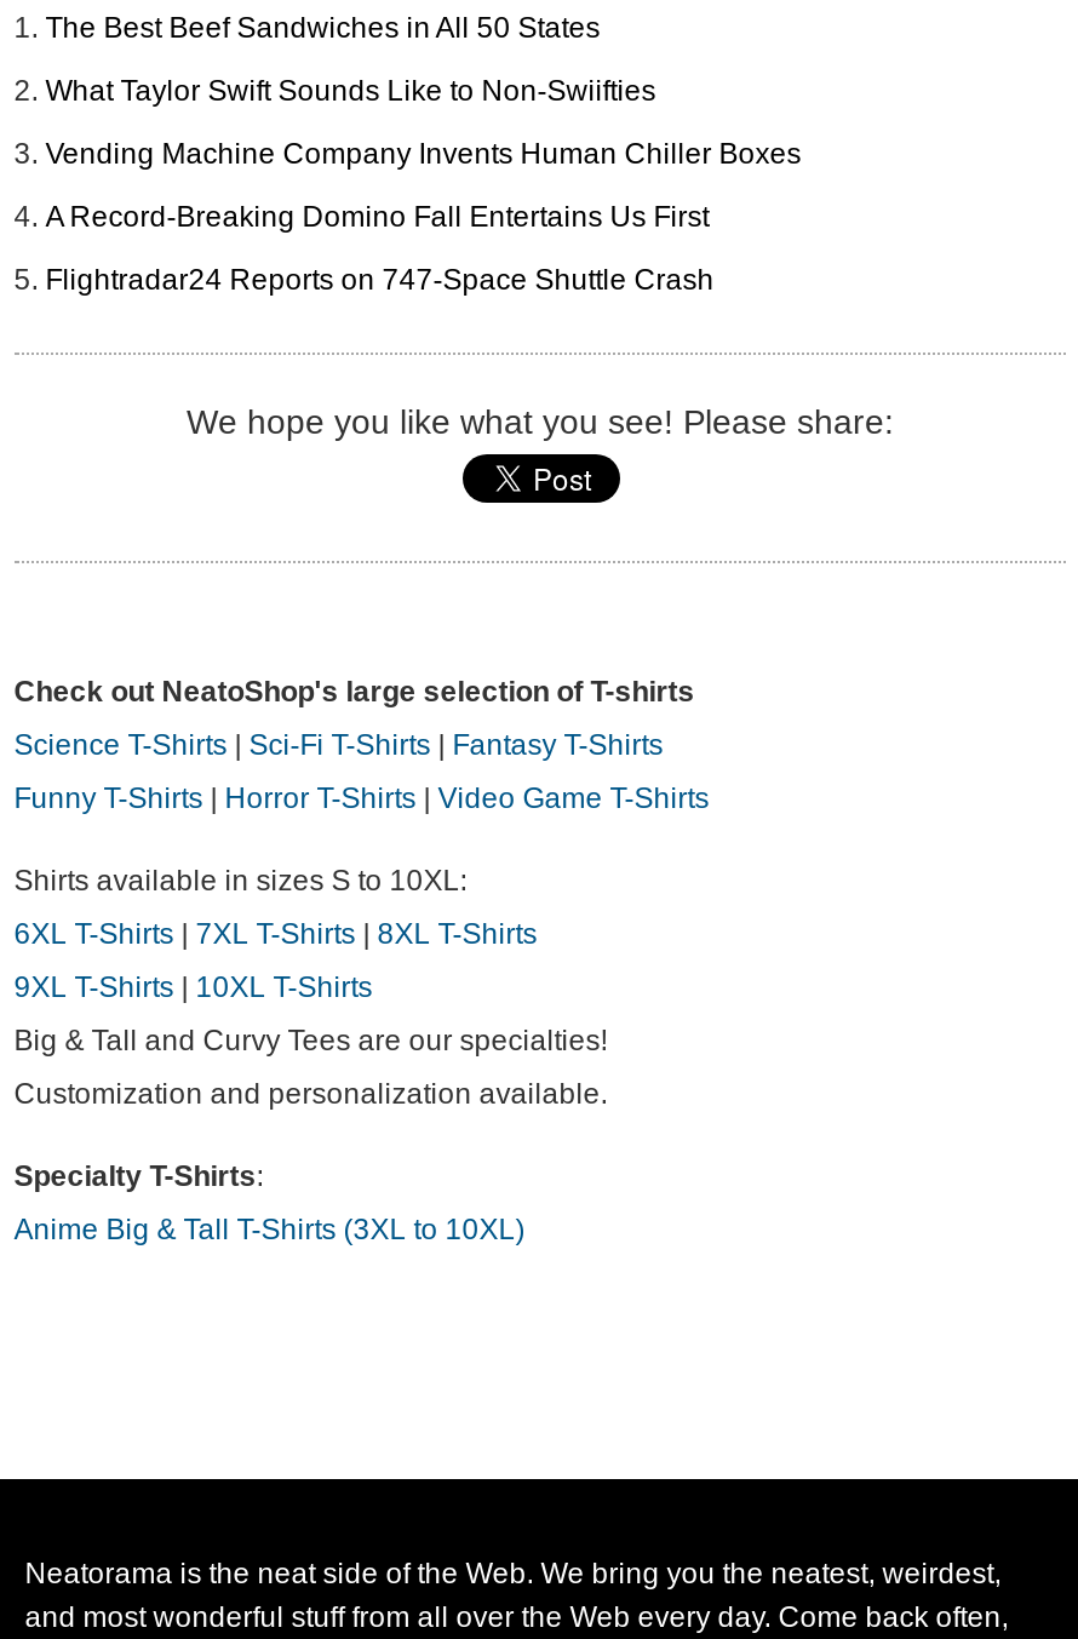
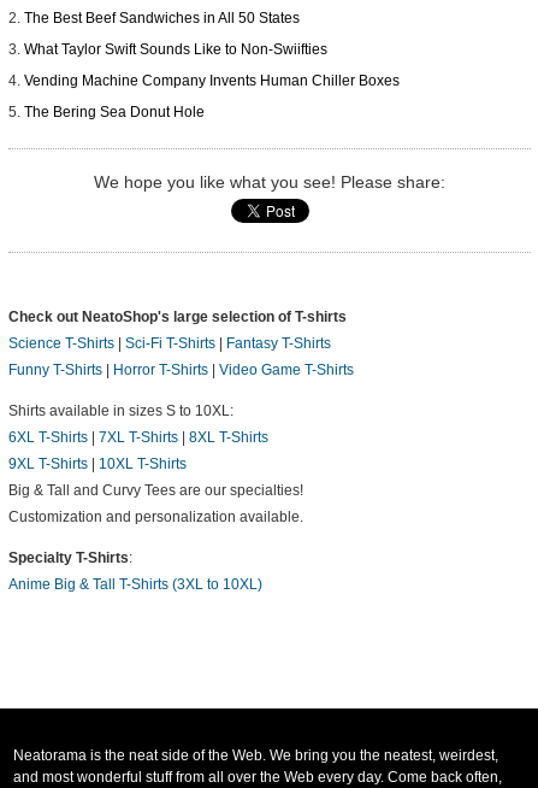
[45,201,714,298] A Record-Breaking Domino Fall Entertains Us First | Flightradar24 Reports on 747-Space Shuttle Crash -> [24,104,204,121] The Bering Sea Donut Hole

